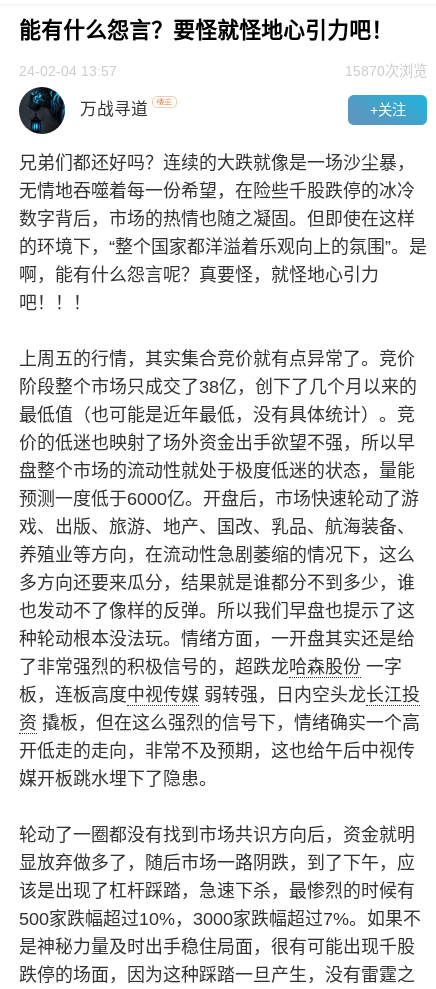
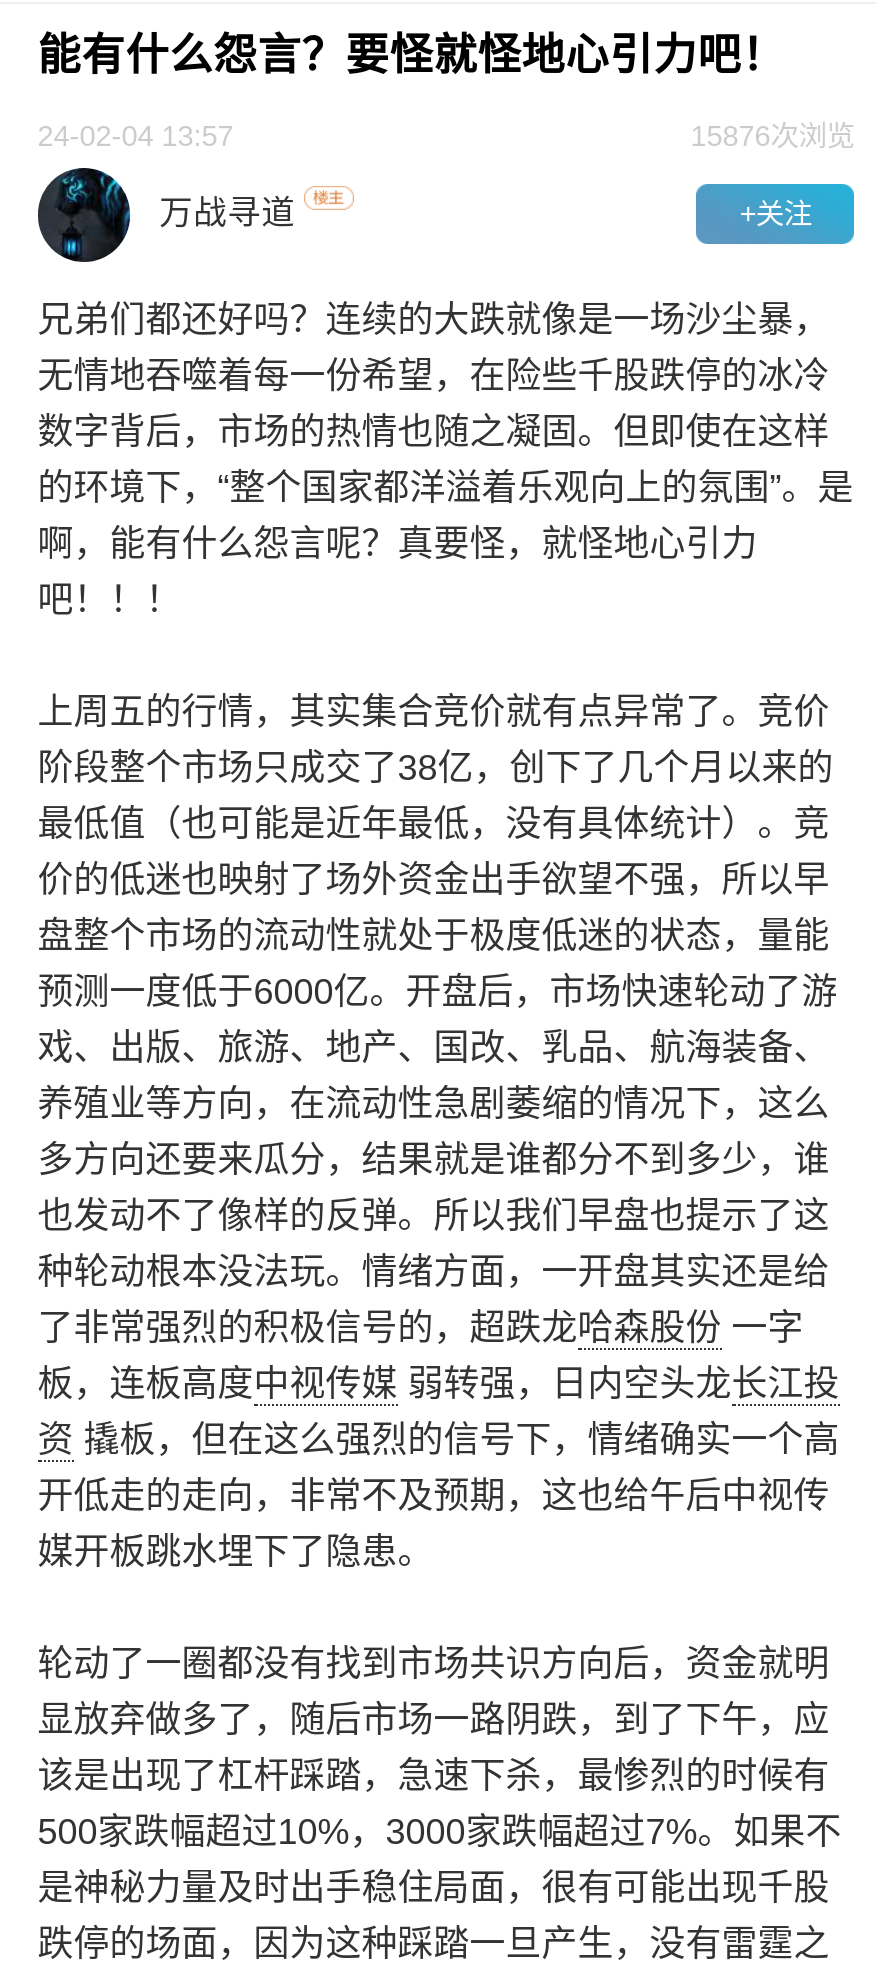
[345,63,427,79] 15870次浏览 -> [691,120,855,152] 15876次浏览

